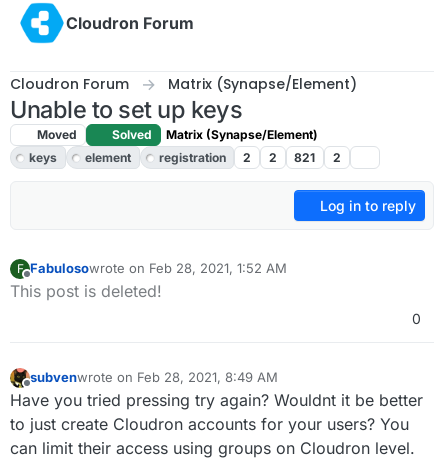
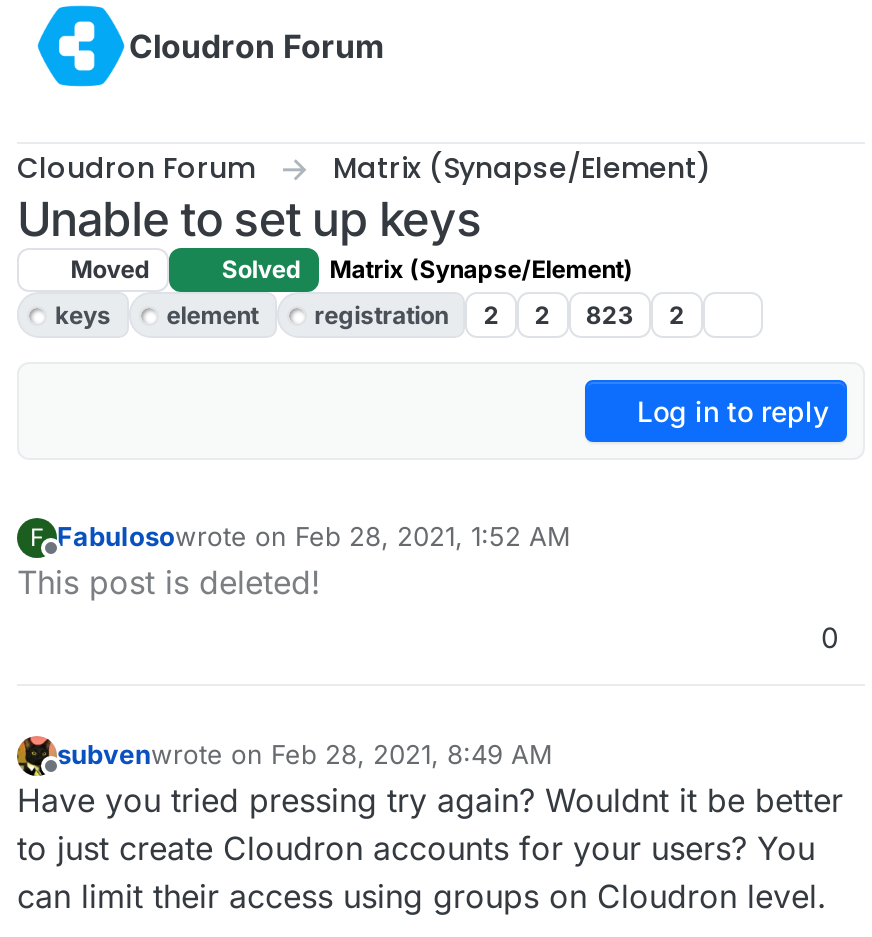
[29,150,341,165] keys element registration 2 2 821 2 -> [55,299,685,329] keys element registration 2 2 823 2

